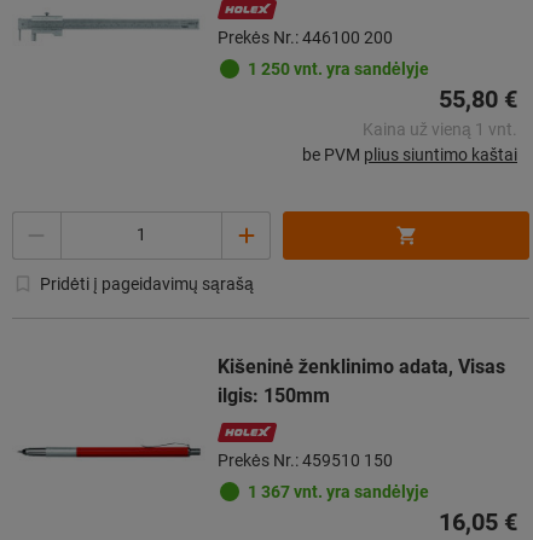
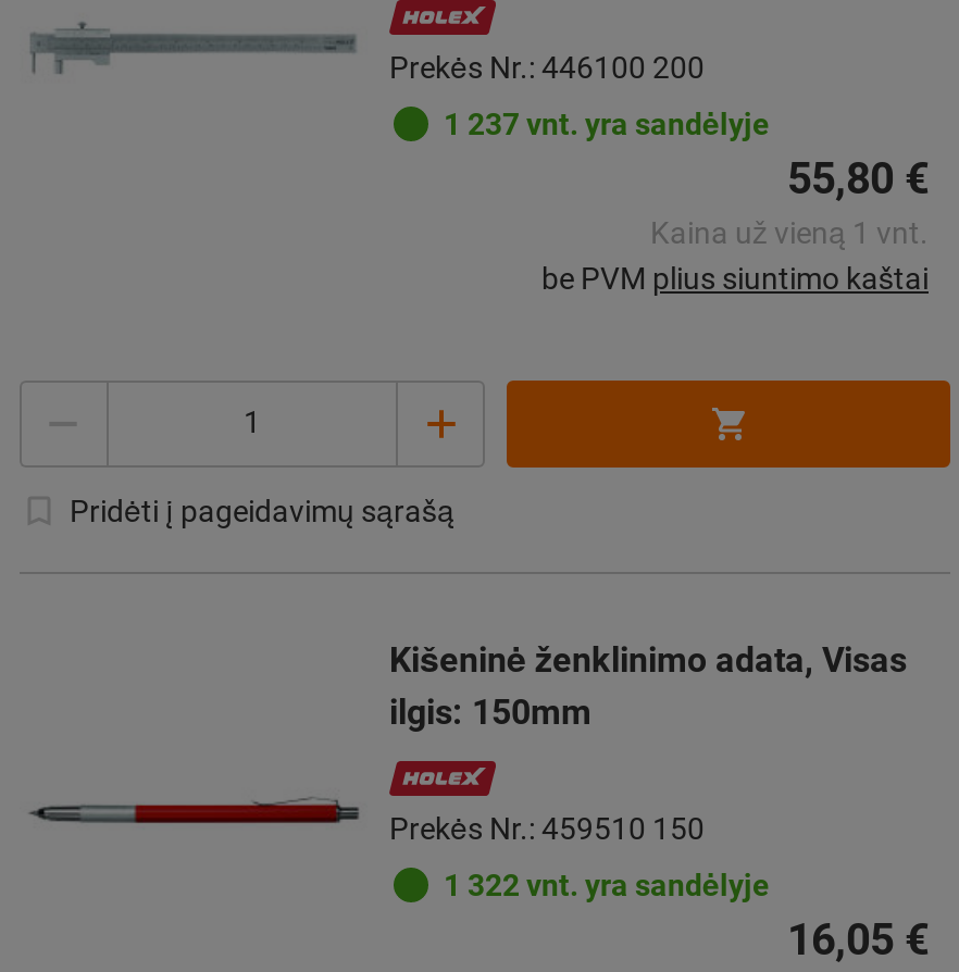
[248,59,429,78] 1 250 vnt. yra sandėlyje -> [444,105,770,140] 1 237 vnt. yra sandėlyje
[248,481,429,501] 1 367 vnt. yra sandėlyje -> [444,867,770,901] 1 322 vnt. yra sandėlyje

